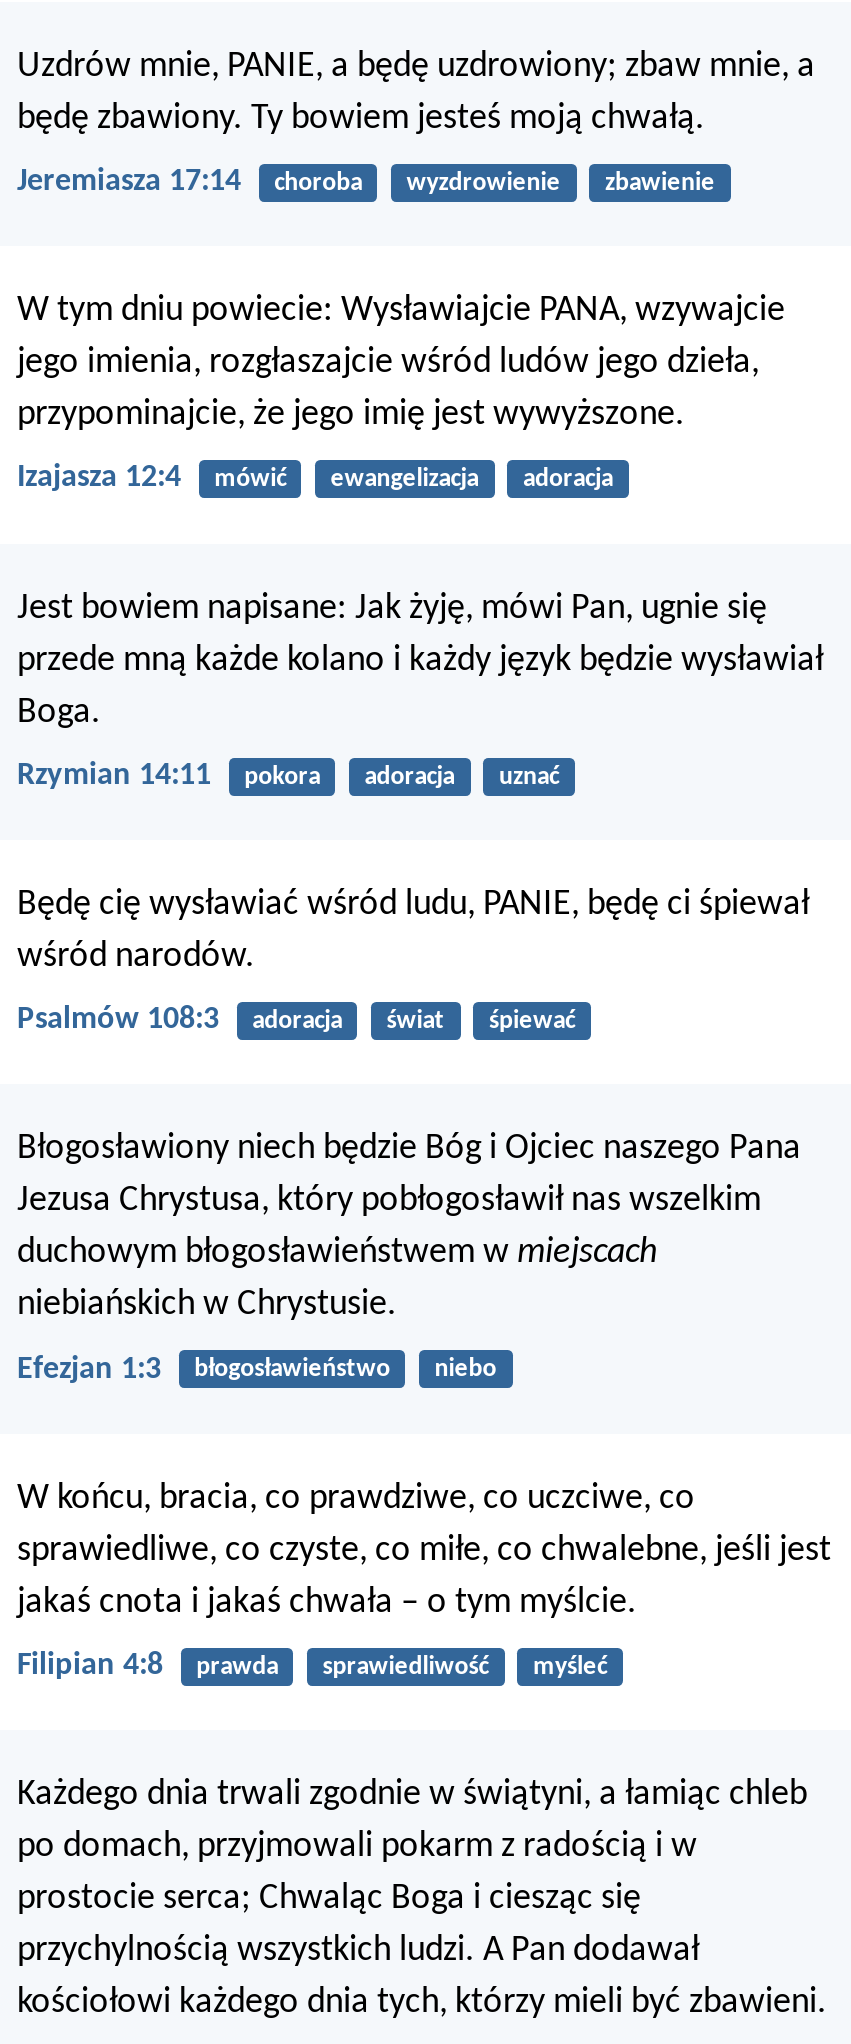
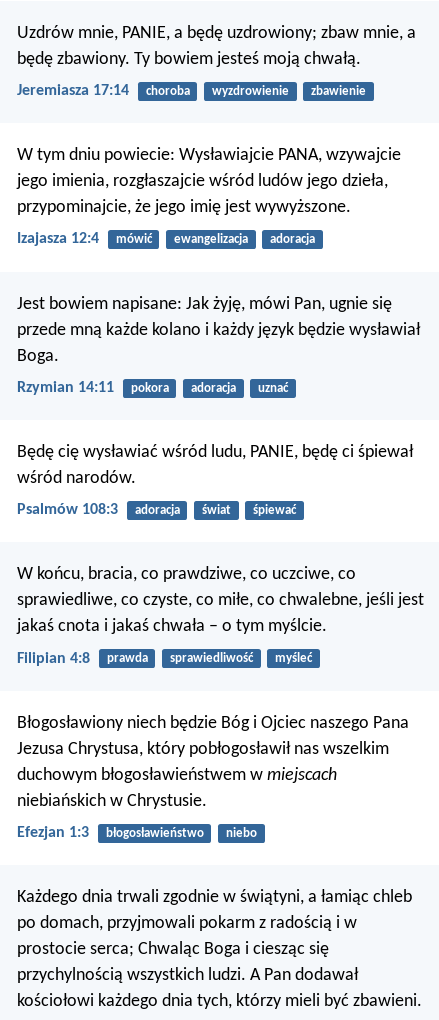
moved [17,1131,801,1385] -> [17,714,409,841]: Błogosławiony niech będzie Bóg i Ojciec naszego Pana | Jezusa Chrystusa, który pobłogosławił nas wszelkim | duchowym błogosławieństwem w miejscach | niebiańskich w Chrystusie. | Efezjan 1:3 | błogosławieństwo | niebo
moved [17,1480,831,1682] -> [17,565,424,667]: W końcu, bracia, co prawdziwe, co uczciwe, co | sprawiedliwe, co czyste, co miłe, co chwalebne, jeśli jest | jakaś cnota i jakaś chwała – o tym myślcie. | Filipian 4:8 | prawda | sprawiedliwość | myśleć

